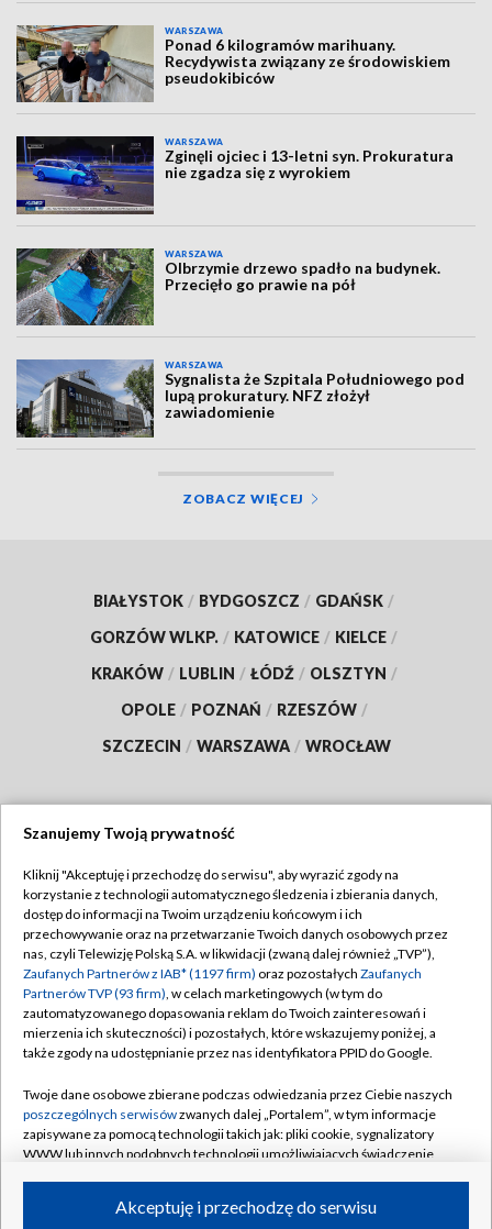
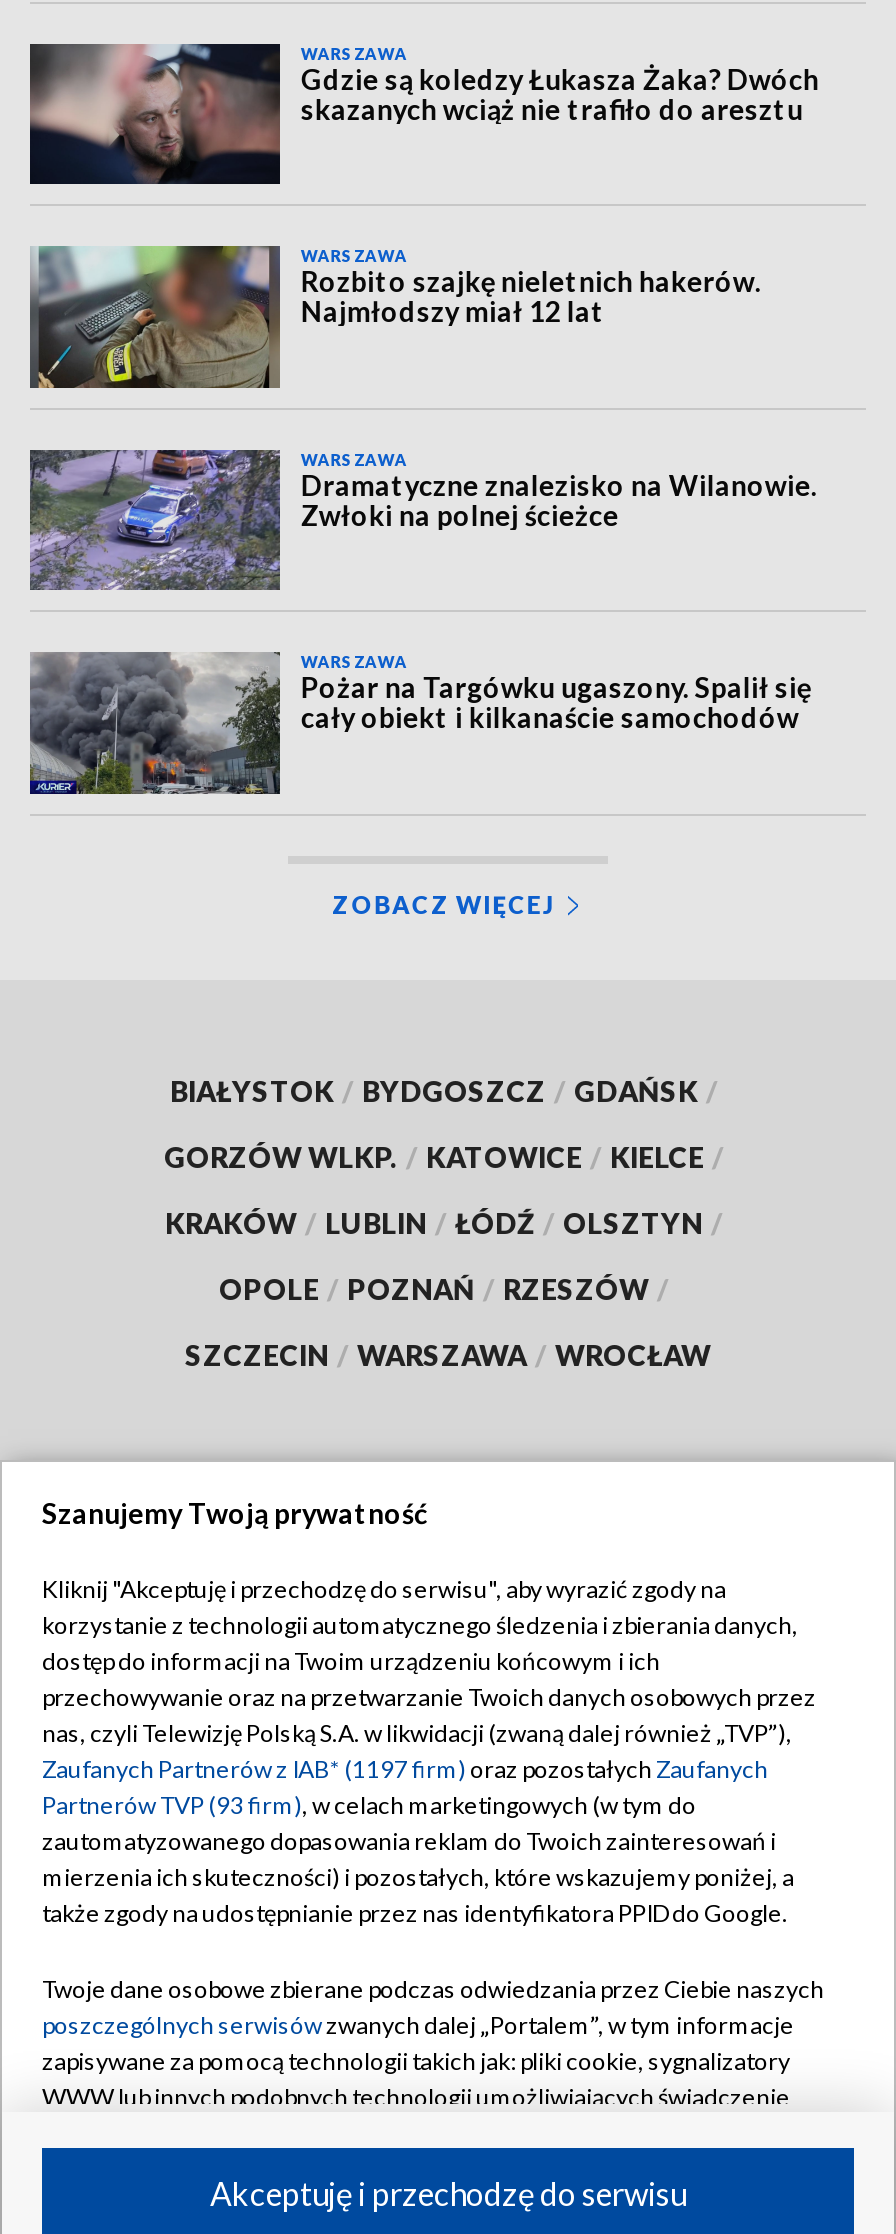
[16,24,451,103] [image] | Ponad 6 kilogramów marihuany. | Recydywista związany ze środowiskiem | pseudokibiców -> [30,42,819,186] [image] | Gdzie są koledzy Łukasza Żaka? Dwóch | skazanych wciąż nie trafiło do aresztu
[15,135,454,214] [image] | Zginęli ojciec i 13-letni syn. Prokuratura | nie zgadza się z wyrokiem -> [30,244,761,388] [image] | Rozbito szajkę nieletnich hakerów. | Najmłodszy miał 12 lat
[16,247,441,325] [image] | Olbrzymie drzewo spadło na budynek. | Przecięło go prawie na pół -> [30,450,817,590] [image] | Dramatyczne znalezisko na Wilanowie. | Zwłoki na polnej ścieżce
[16,359,465,438] [image] | Sygnalista że Szpitala Południowego pod | lupą prokuratury. NFZ złożył | zawiadomienie -> [30,652,811,794] [image] | Pożar na Targówku ugaszony. Spalił się | cały obiekt i kilkanaście samochodów

